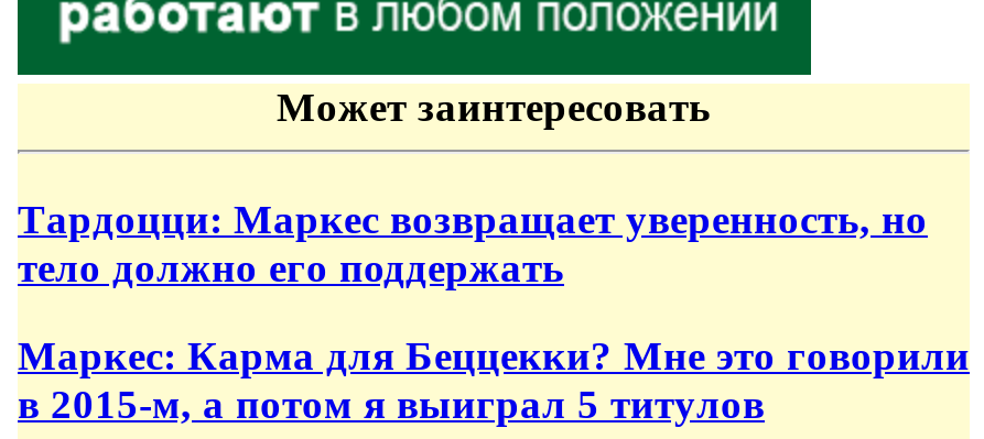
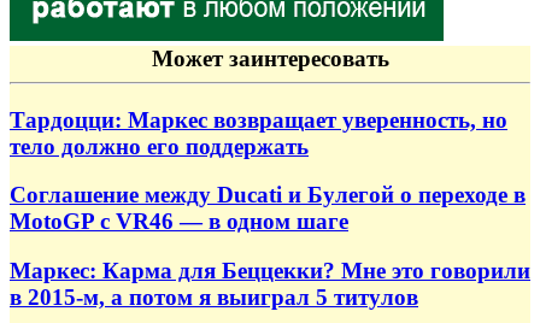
none -> [10,182,526,234] Соглашение между Ducati и Булегой о переходе в | MotoGP с VR46 — в одном шаге

